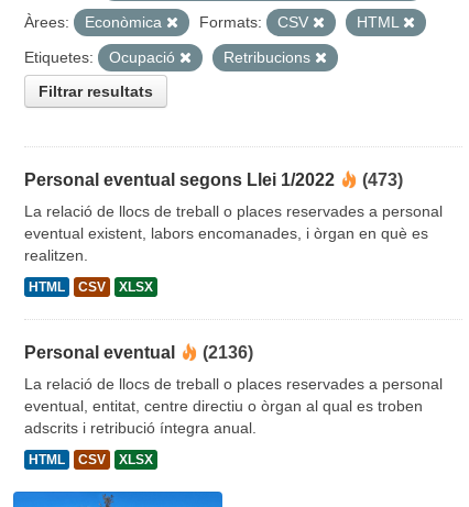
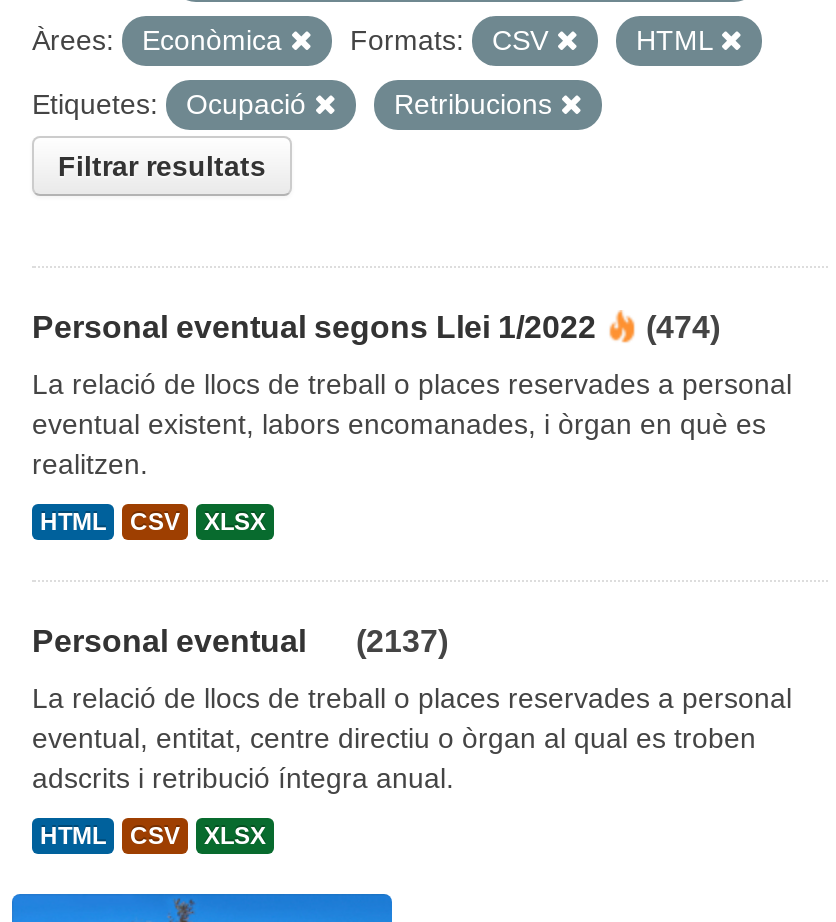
[24,171,403,189] Personal eventual segons Llei 1/2022 (473) -> [32,310,720,344] Personal eventual segons Llei 1/2022 (474)
[24,343,253,362] Personal eventual (2136) -> [32,624,448,658] Personal eventual (2137)

